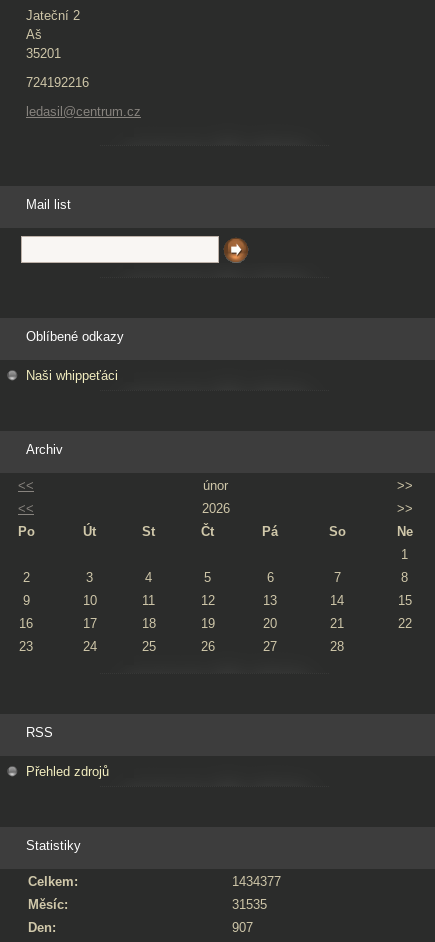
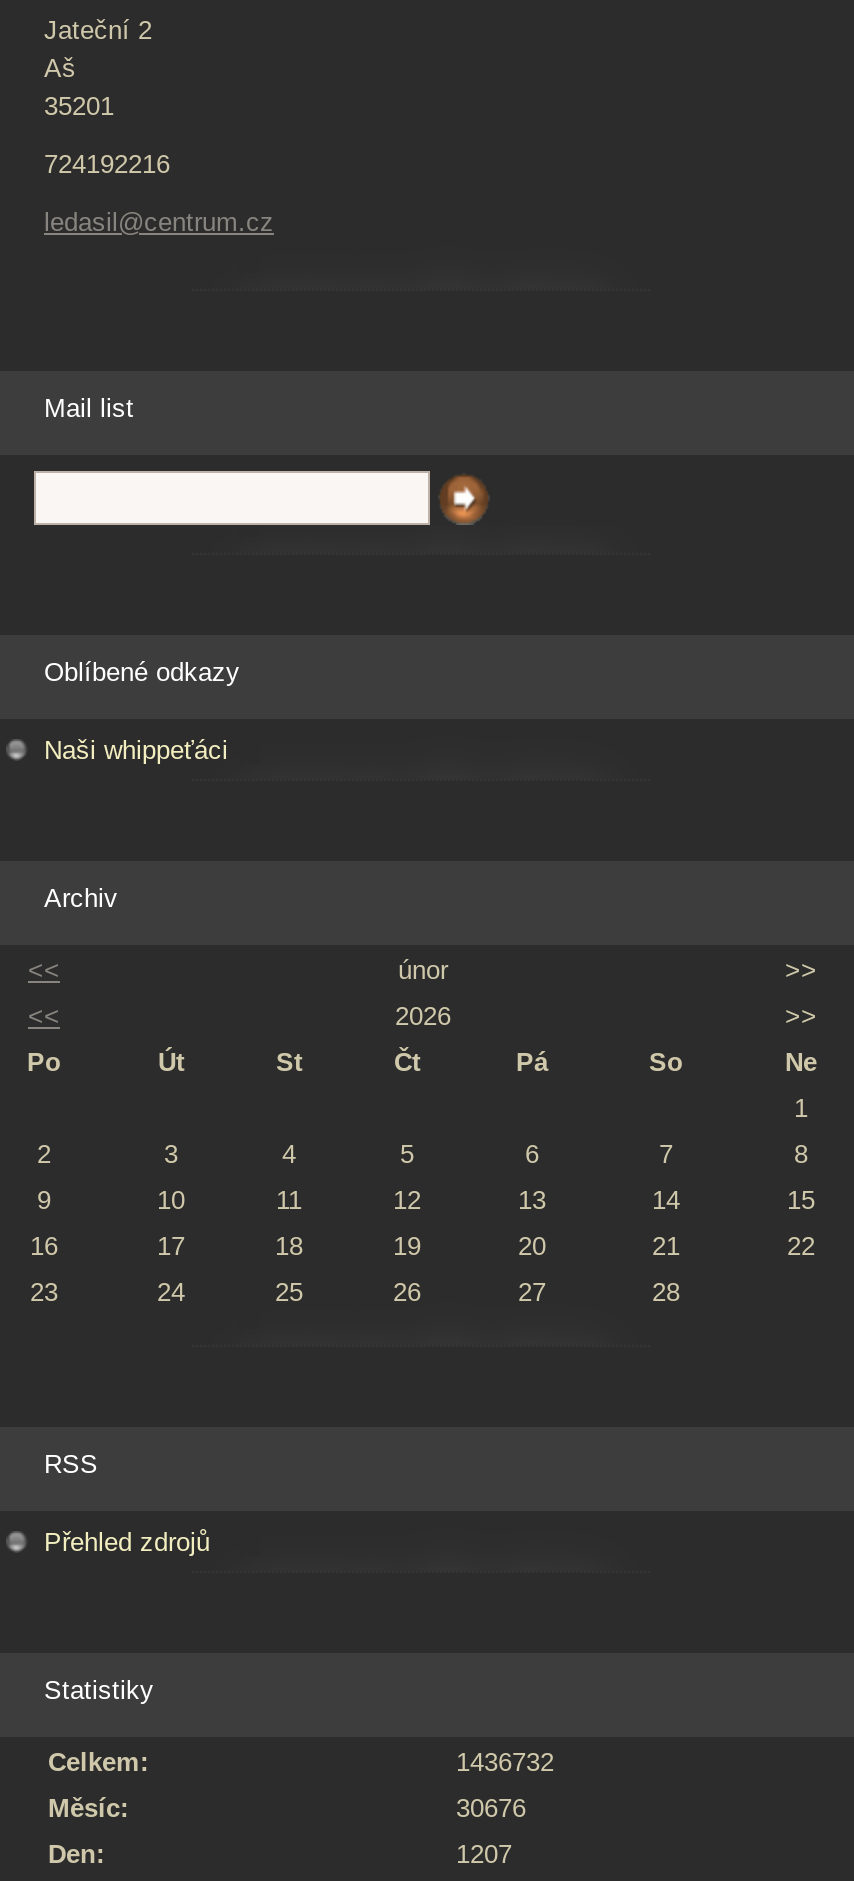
[232,874,281,889] 1434377 -> [456,1748,554,1778] 1436732
[232,897,267,912] 31535 -> [456,1794,526,1824] 30676
[232,920,253,935] 907 -> [456,1840,512,1870] 1207

